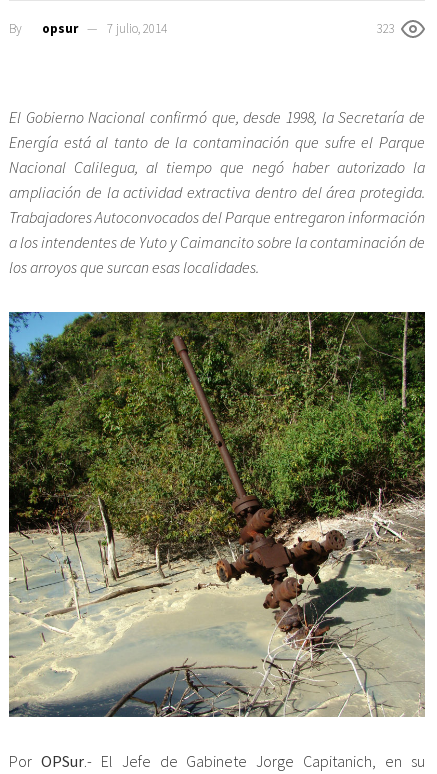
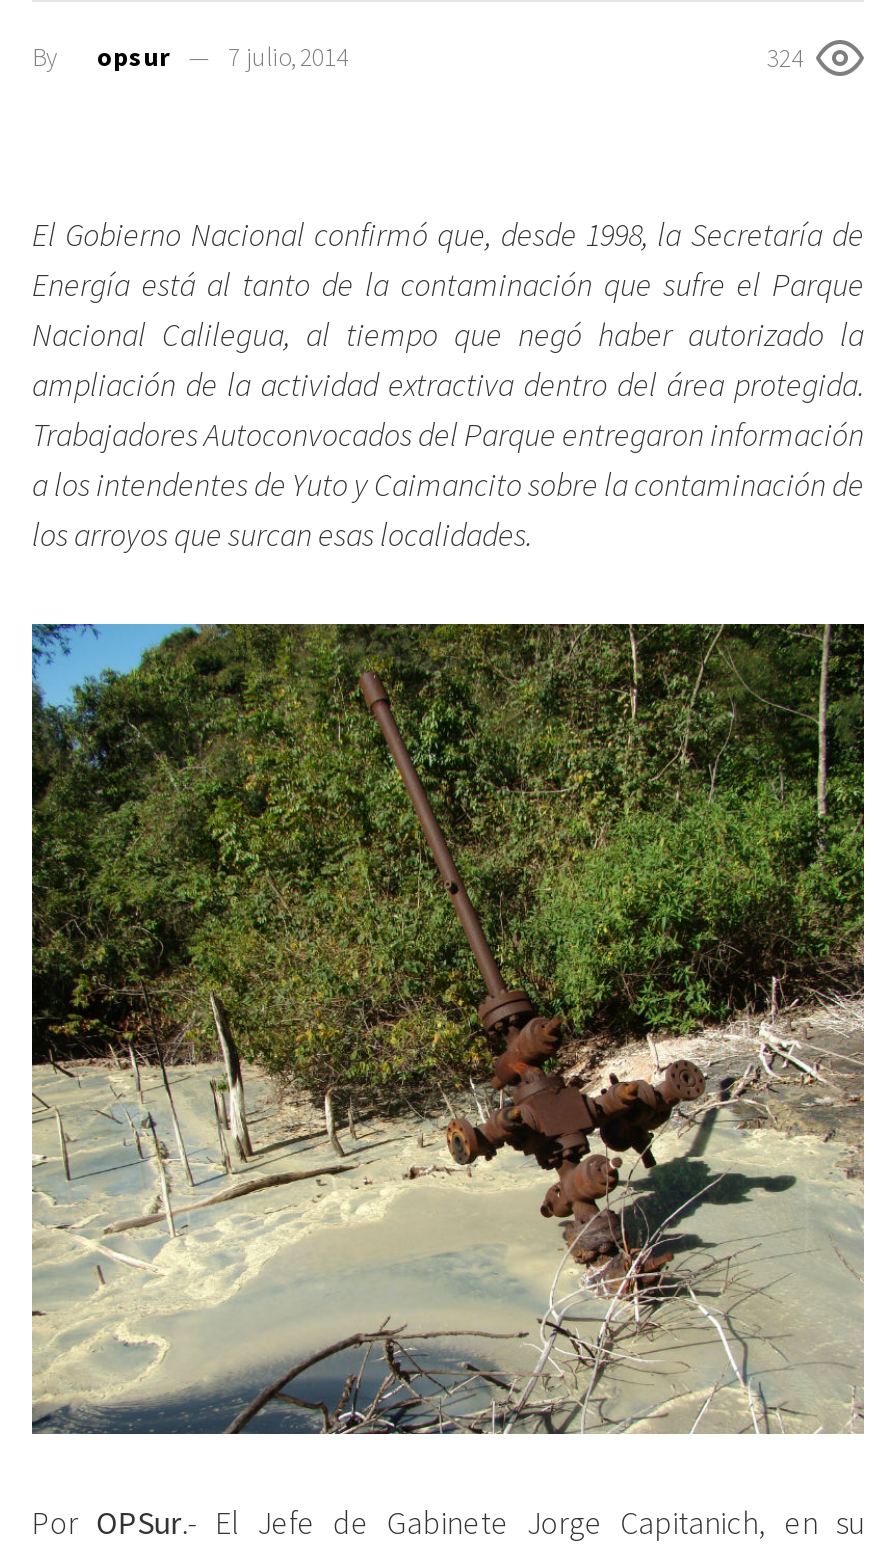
[376,20,394,37] 323 -> [767,40,803,74] 324

